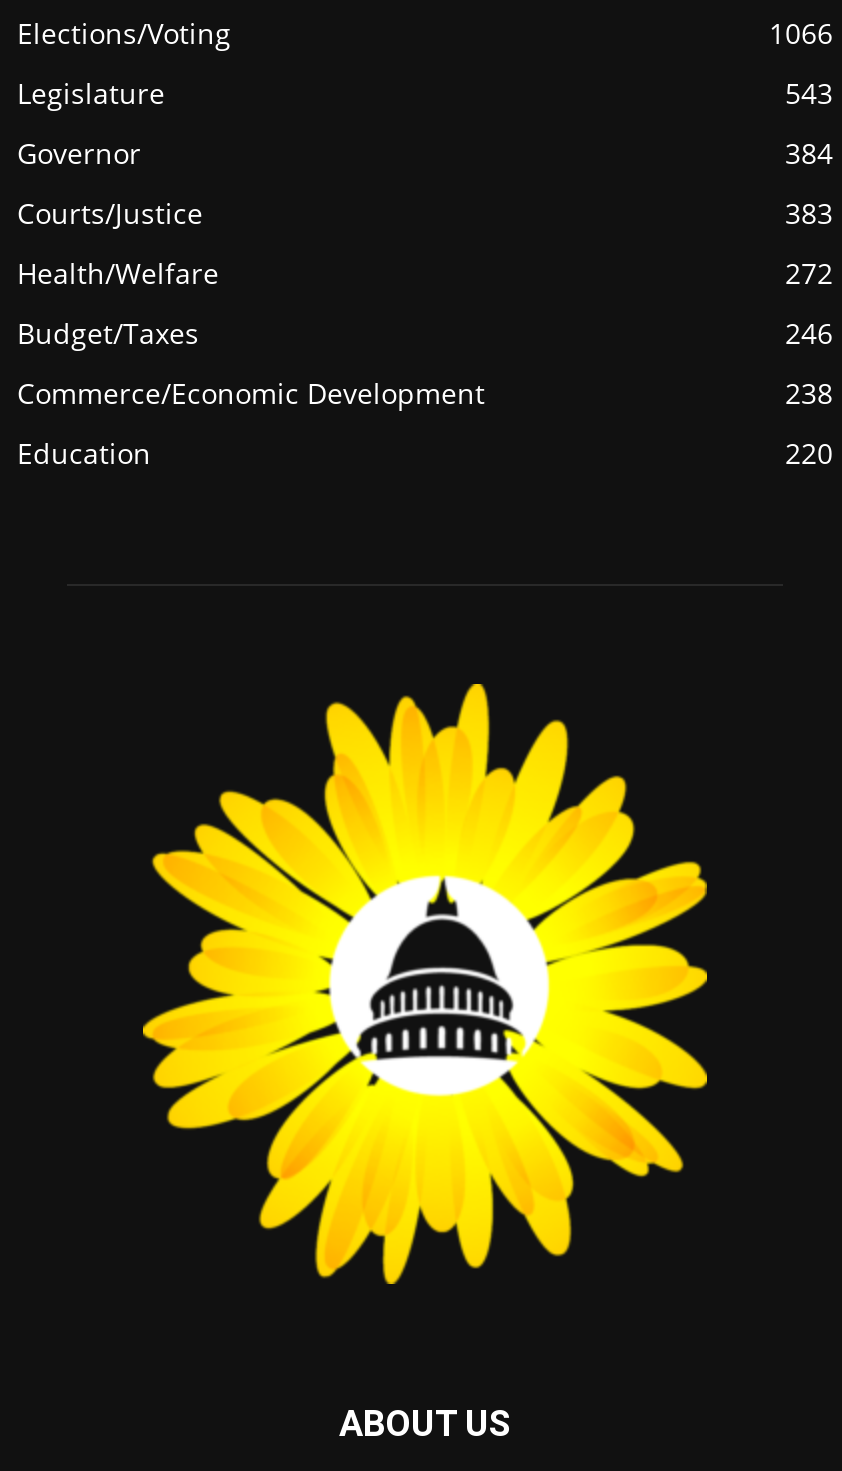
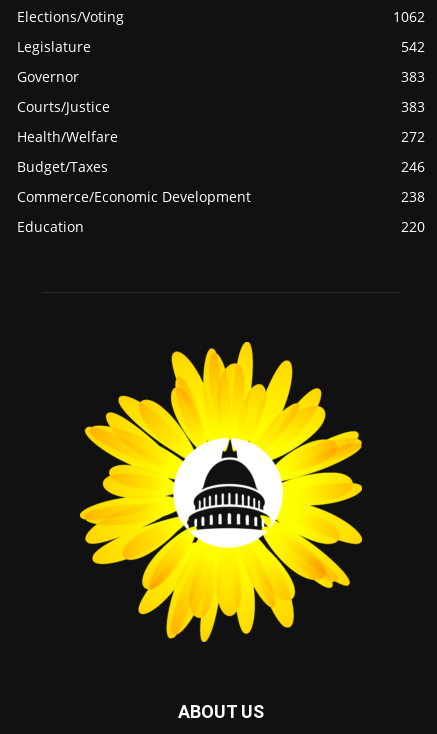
[769,14,833,52] 1066 -> [393,7,425,26] 1062
[785,74,833,112] 543 -> [401,37,425,56] 542
[785,134,833,172] 384 -> [401,67,425,86] 383

